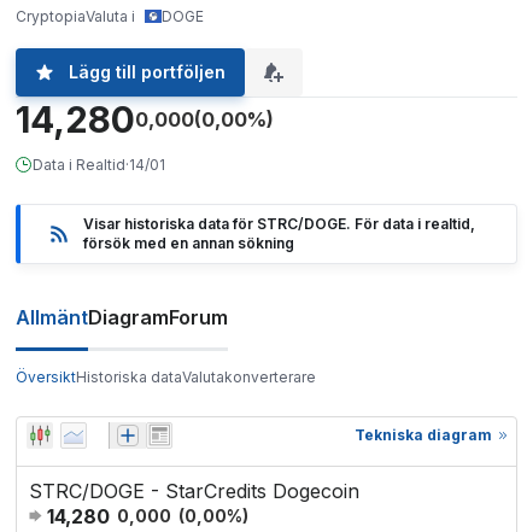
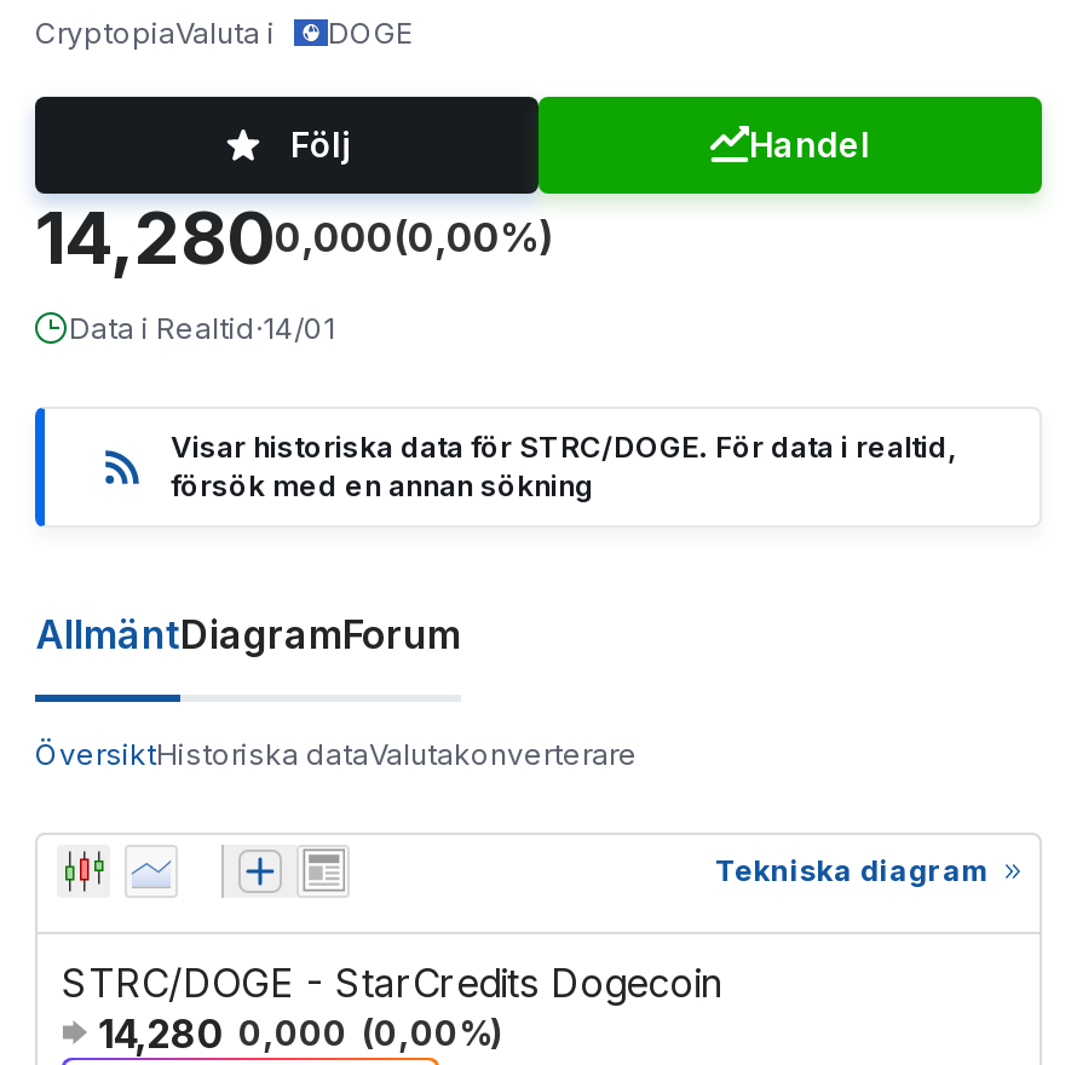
[69,61,226,82] Lägg till portföljen -> [290,123,870,164] Följ | Handel

